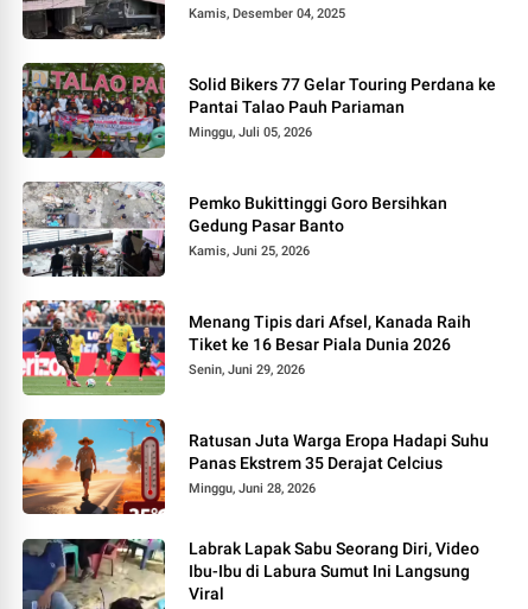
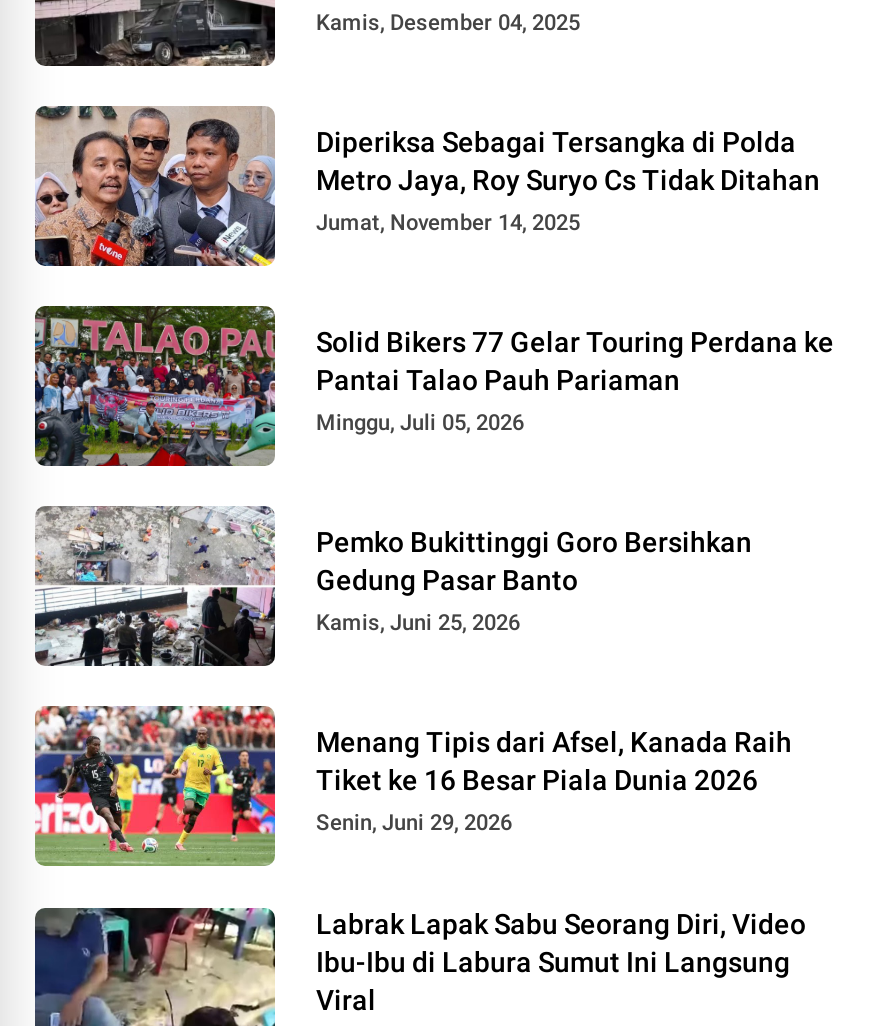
none -> [33,106,820,266] [image] | Diperiksa Sebagai Tersangka di Polda | Metro Jaya, Roy Suryo Cs Tidak Ditahan | Jumat, November 14, 2025
moved [20,61,497,378] -> [31,302,834,836]: [image] | Solid Bikers 77 Gelar Touring Perdana ke | Pantai Talao Pauh Pariaman | ... | Tiket ke 16 Besar Piala Dunia 2026 | Senin, Juni 29, 2026
[21,418,489,515] [image] | Ratusan Juta Warga Eropa Hadapi Suhu | Panas Ekstrem 35 Derajat Celcius | Minggu, Juni 28, 2026 -> none

